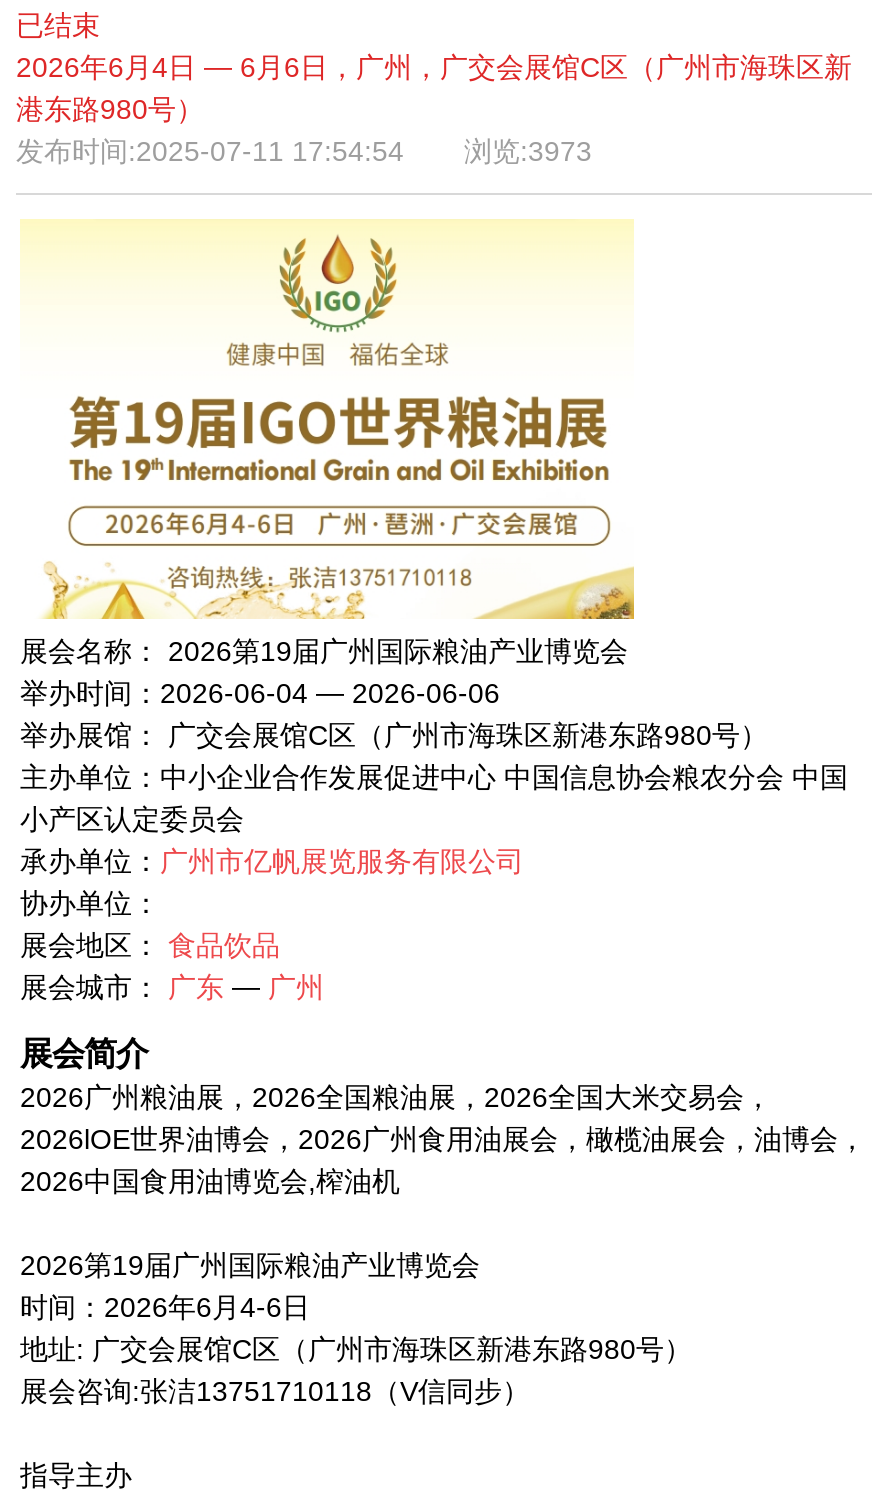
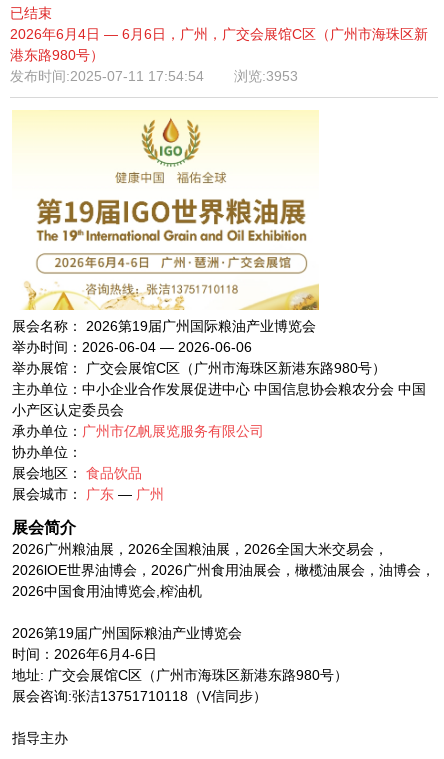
[16,135,592,167] 发布时间:2025-07-11 17:54:54 浏览:3973 -> [10,68,298,84] 发布时间:2025-07-11 17:54:54 浏览:3953

